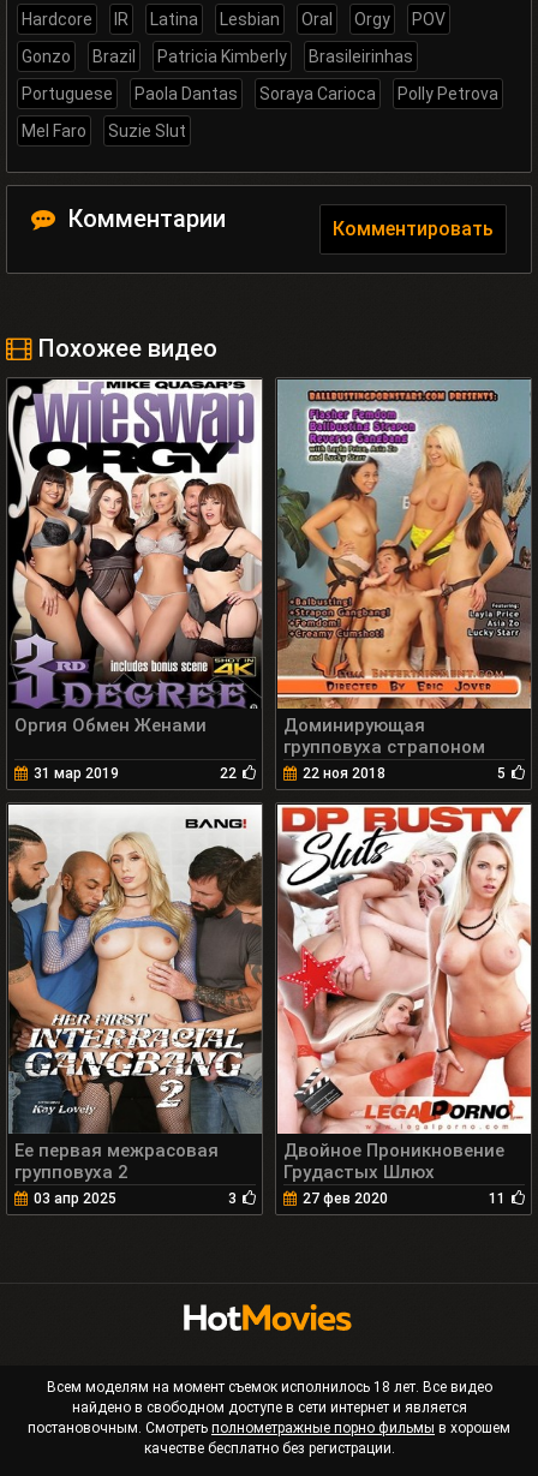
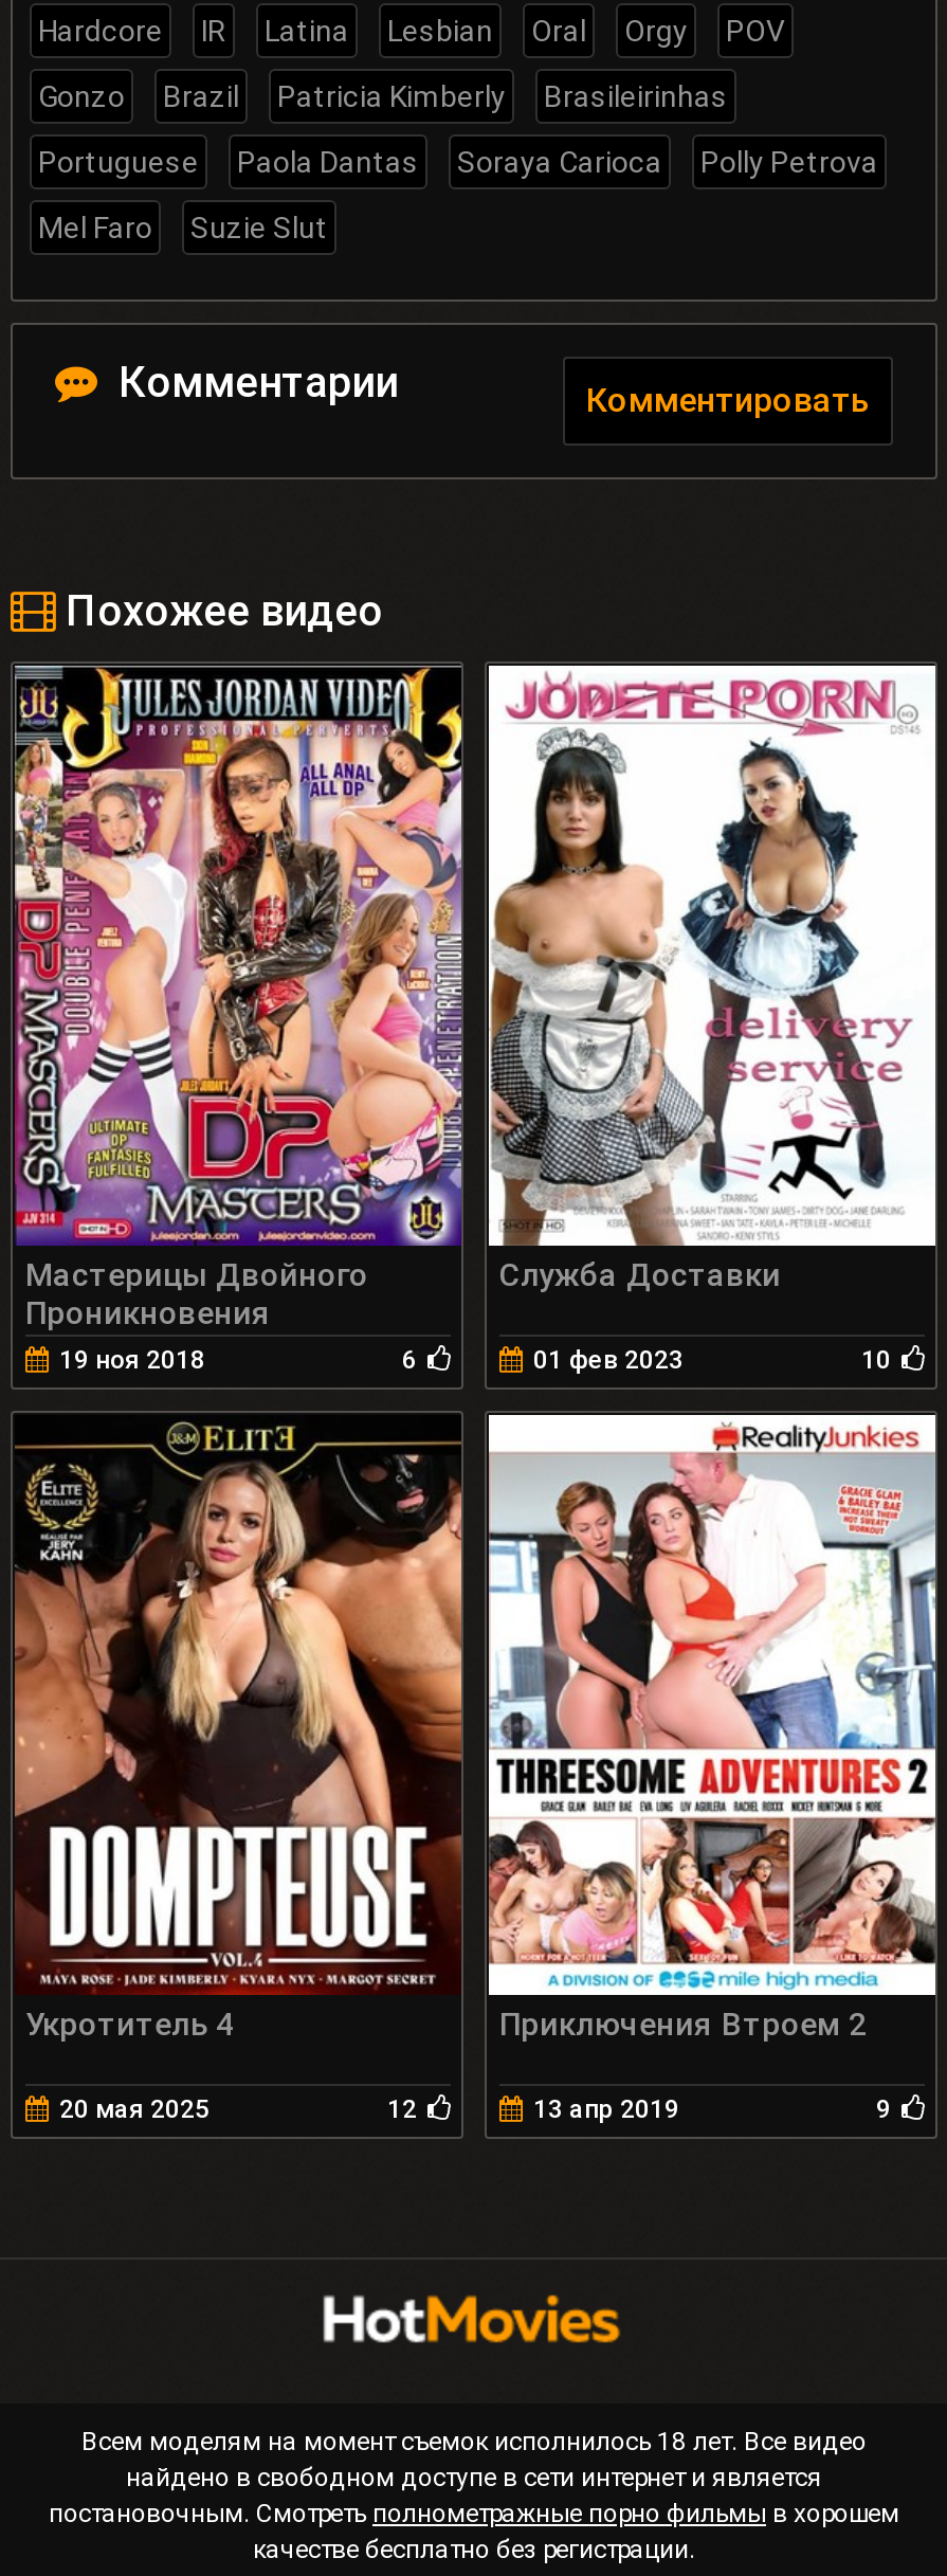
[7,378,263,782] [image] | Оргия Обмен Женами | 31 мар 2019 | 22 -> [13,664,463,1375] [image] | Мастерицы Двойного | Проникновения | 19 ноя 2018 | 6
[276,381,532,782] [image] | Доминирующая | групповуха страпоном | 22 ноя 2018 | 5 -> [487,666,937,1375] [image] | Служба Доставки | 01 фев 2023 | 10
[7,803,263,1207] [image] | Ее первая межрасовая | групповуха 2 | 03 апр 2025 | 3 -> [13,1413,463,2125] [image] | Укротитель 4 | 20 мая 2025 | 12
[276,805,532,1207] [image] | Двойное Проникновение | Грудастых Шлюх | 27 фев 2020 | 11 -> [487,1415,937,2125] [image] | Приключения Втроем 2 | 13 апр 2019 | 9

